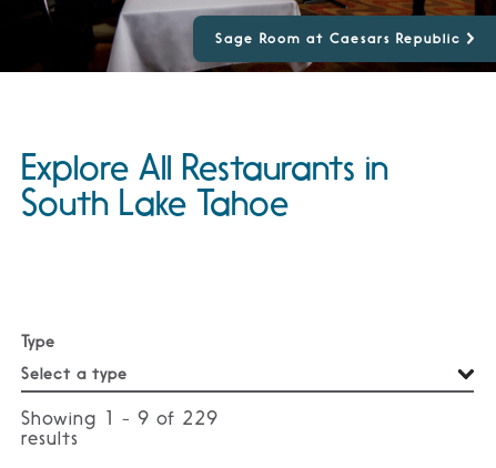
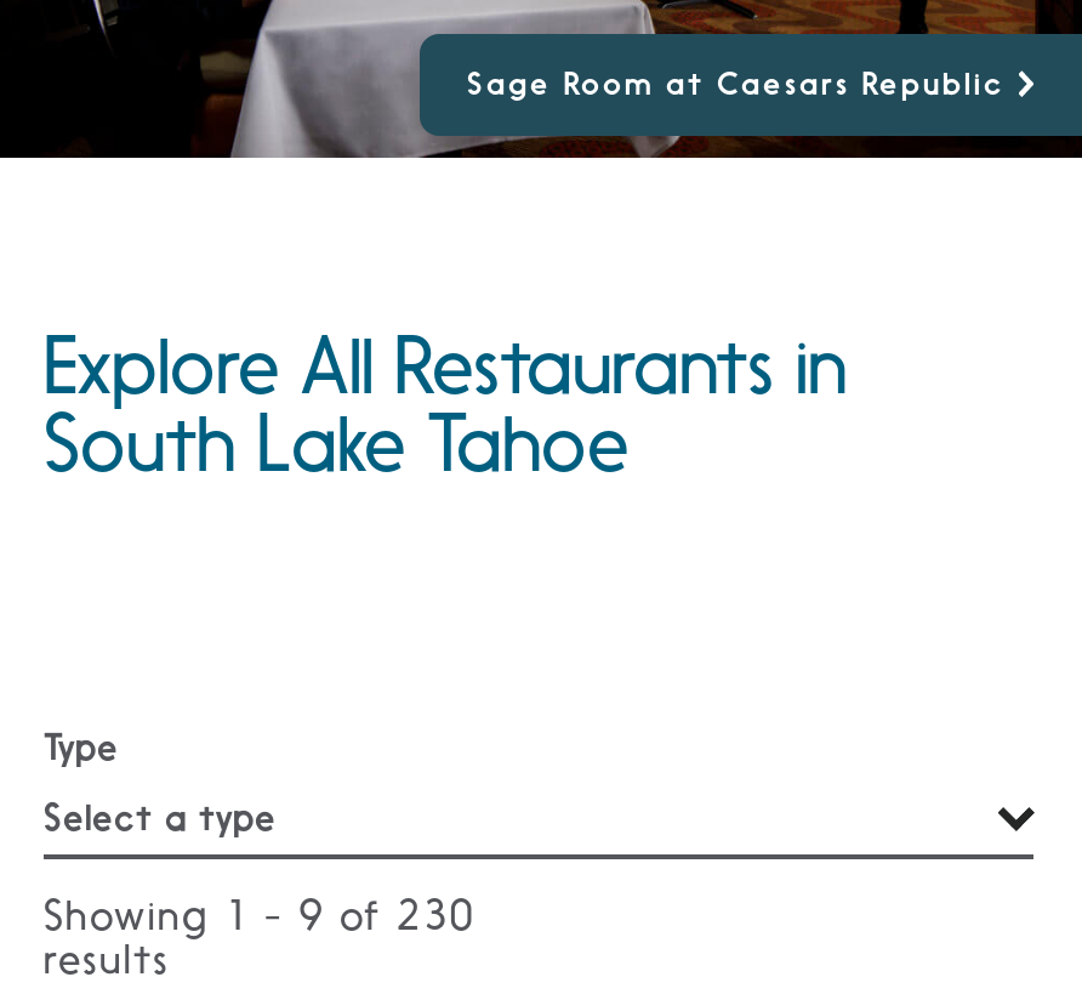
[21,407,219,429] Showing 1 - 9 of 229 -> [44,891,475,940] Showing 1 - 9 of 230

